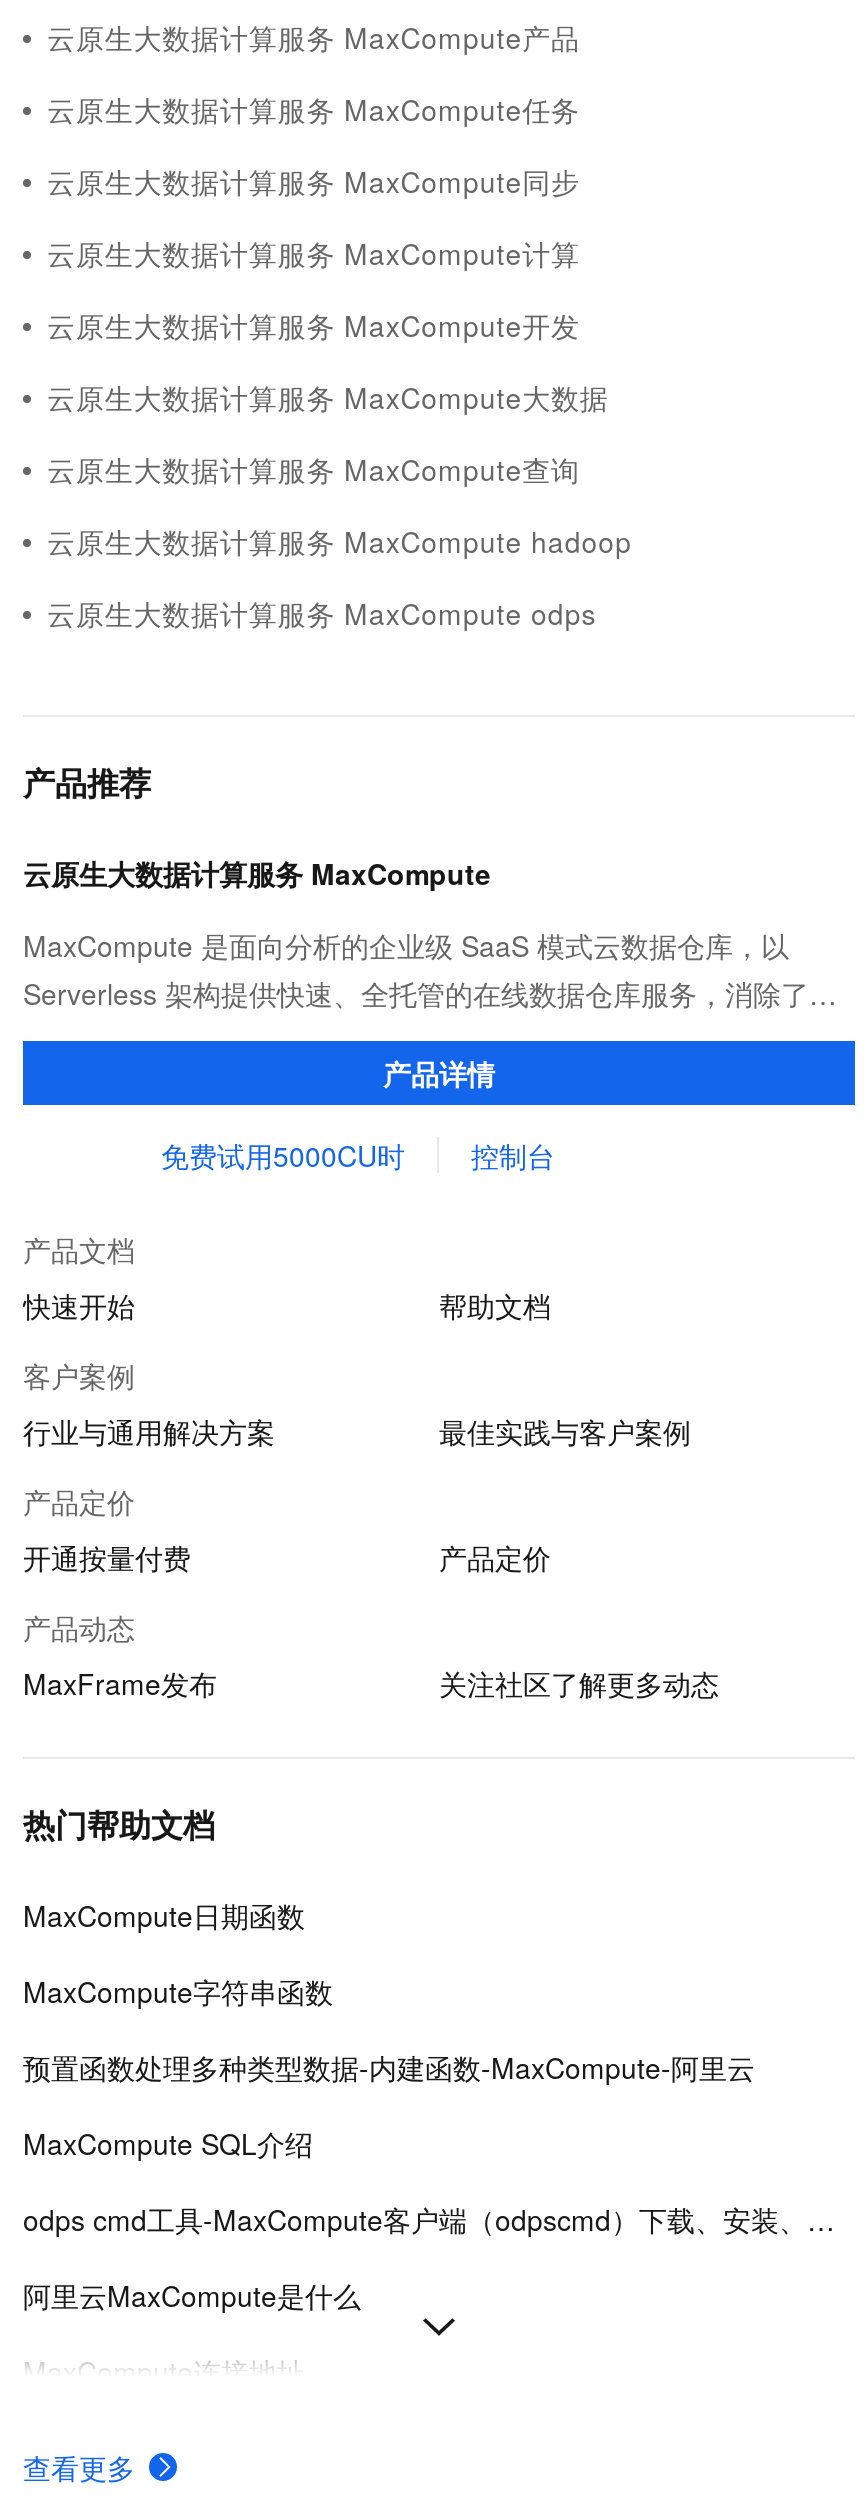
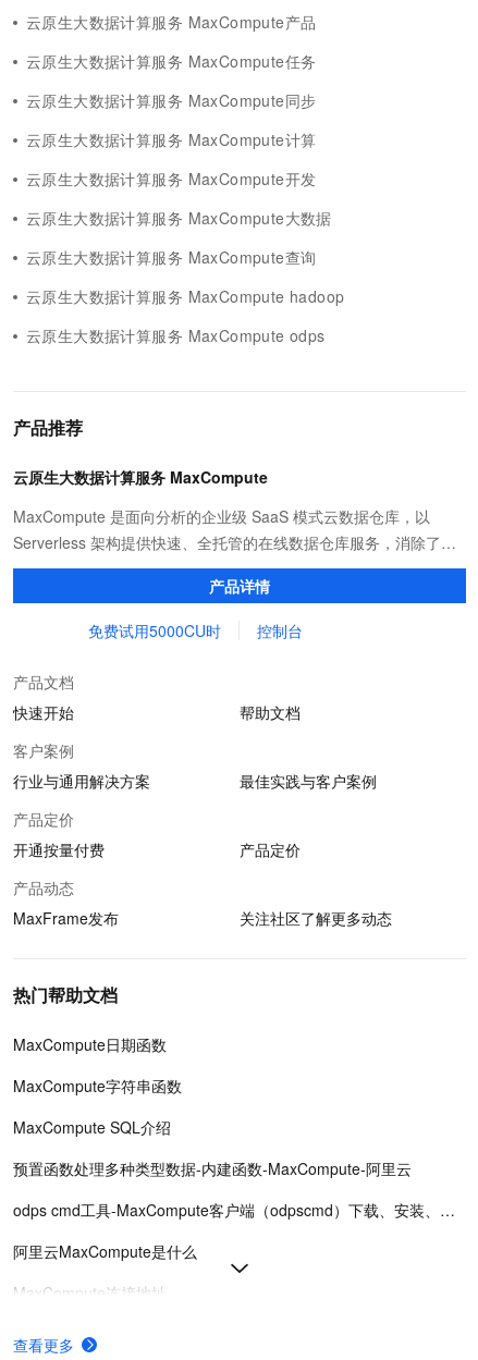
moved [23,2047,755,2087] -> [13,1157,412,1179]: 预置函数处理多种类型数据-内建函数-MaxCompute-阿里云
moved [23,2123,313,2163] -> [13,1116,171,1138]: MaxCompute SQL介绍

